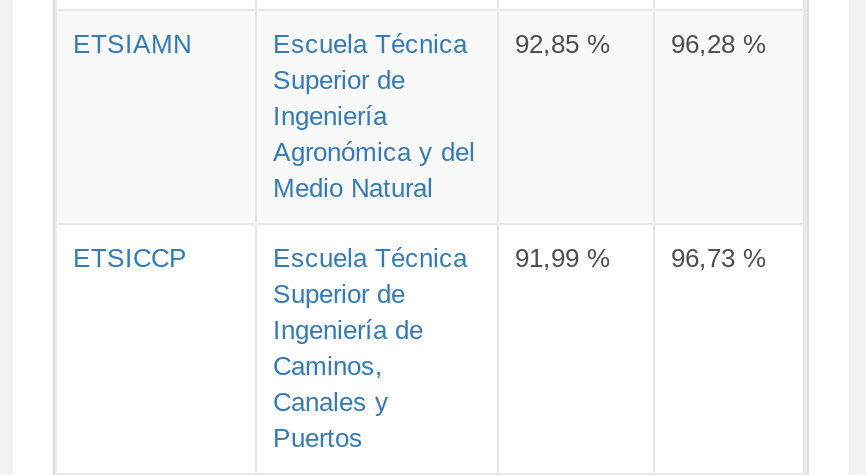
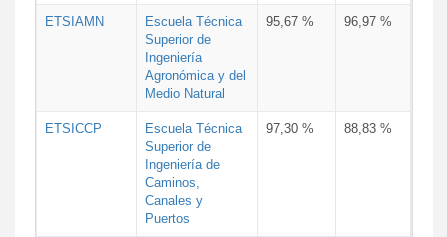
[515,28,611,58] 92,85 % -> [266,13,314,28] 95,67 %
[671,28,767,58] 96,28 % -> [344,13,392,28] 96,97 %
[515,242,611,272] 91,99 % -> [266,120,314,135] 97,30 %
[671,242,767,272] 96,73 % -> [344,120,392,135] 88,83 %

